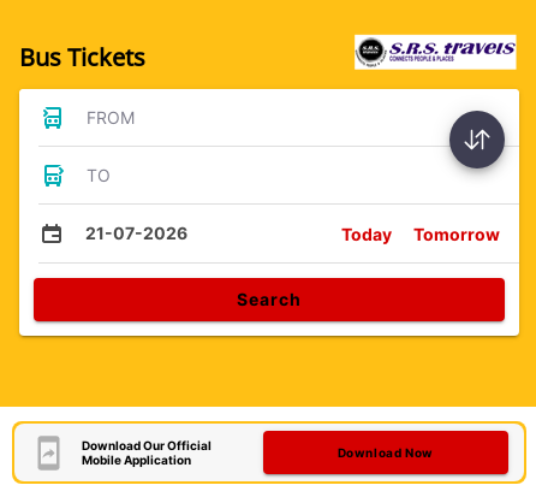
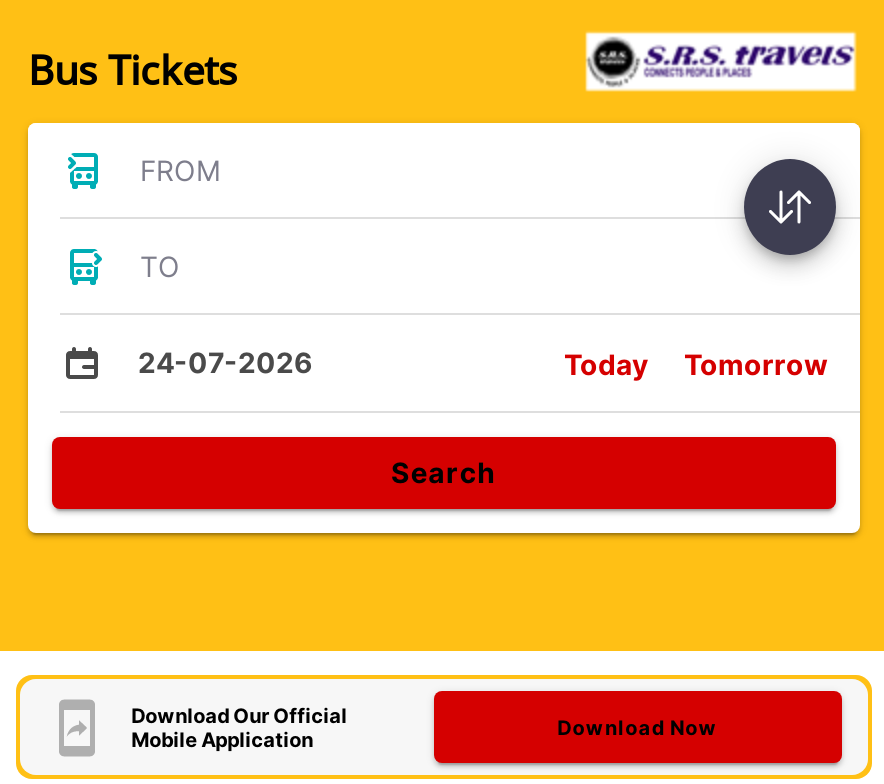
[85,223,187,243] 21-07-2026 -> [138,345,312,379] 24-07-2026

